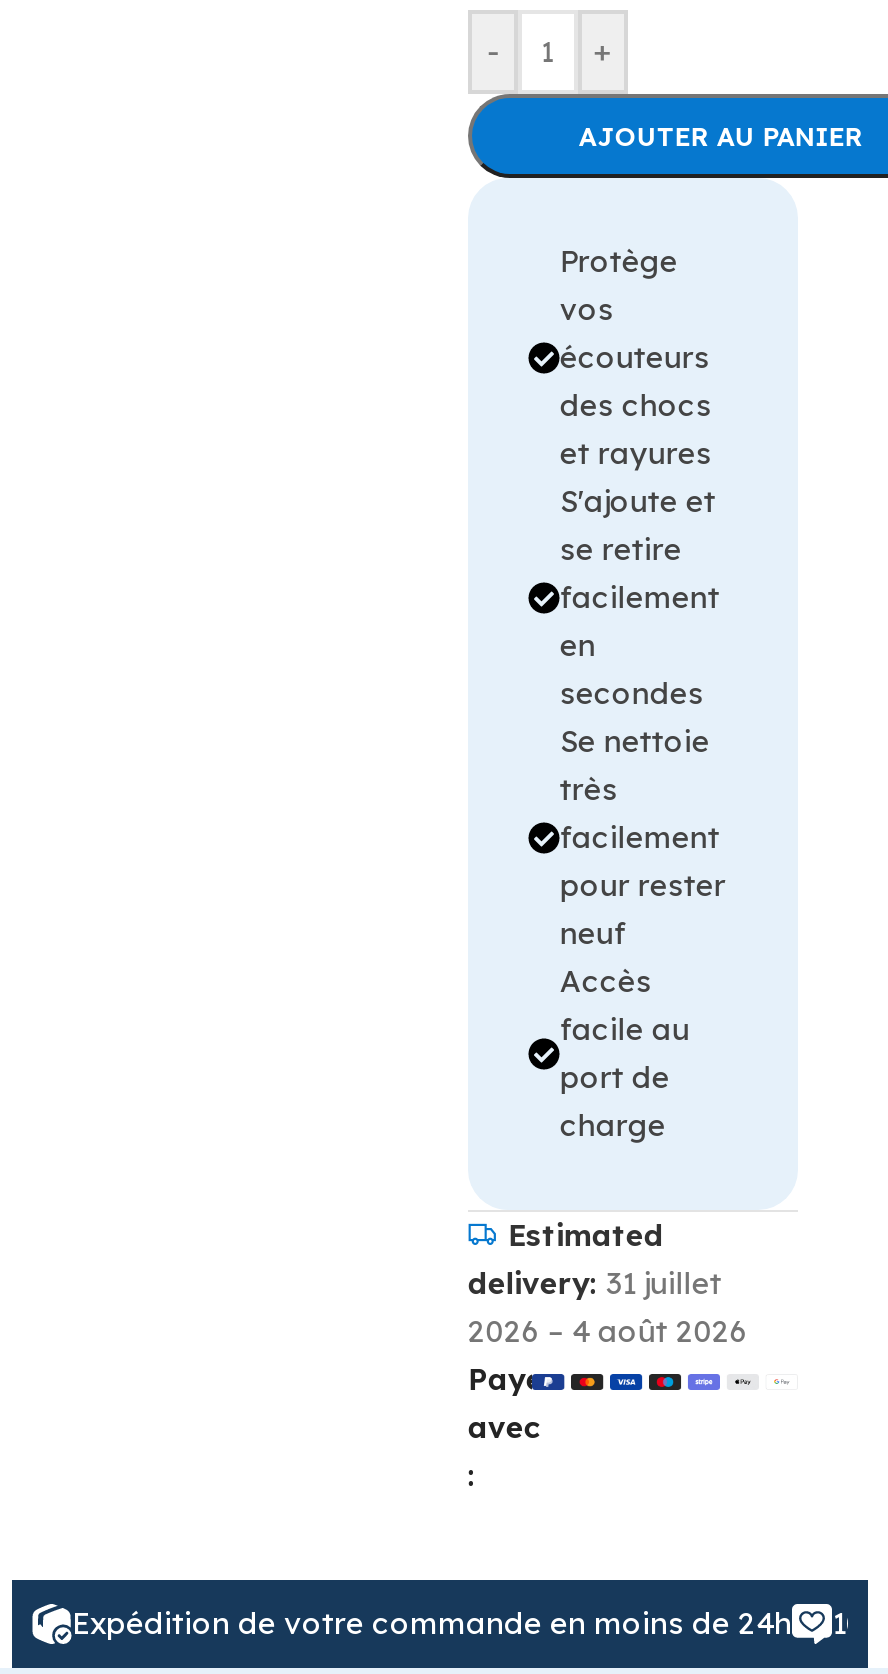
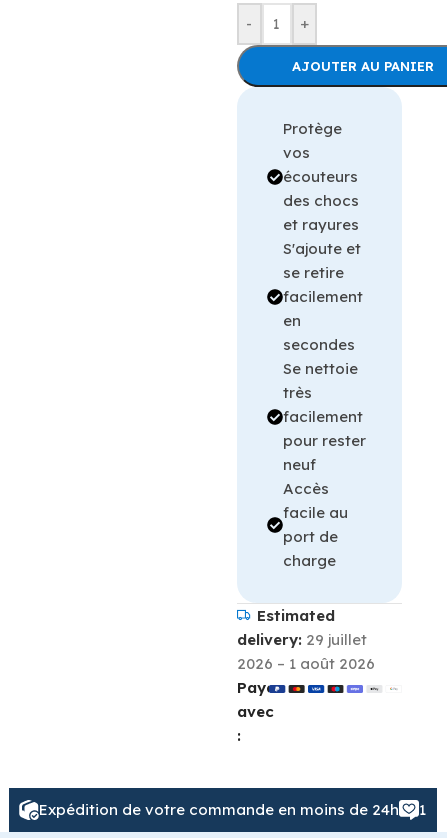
[468,1264,722,1302] delivery: 31 juillet -> [237,630,367,649] delivery: 29 juillet
[468,1312,748,1350] 2026 – 4 août 2026 -> [237,654,375,673] 2026 – 1 août 2026

